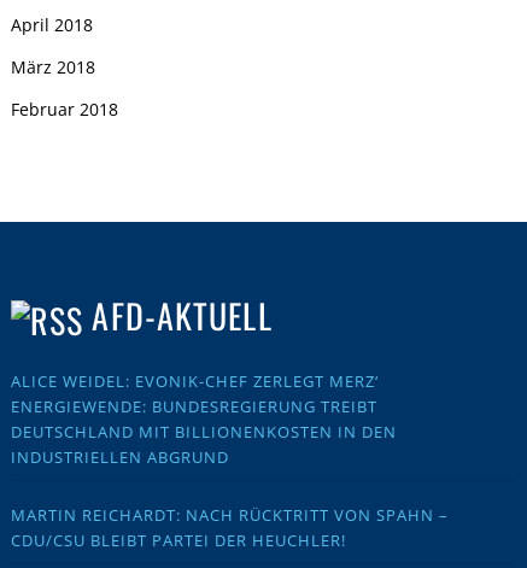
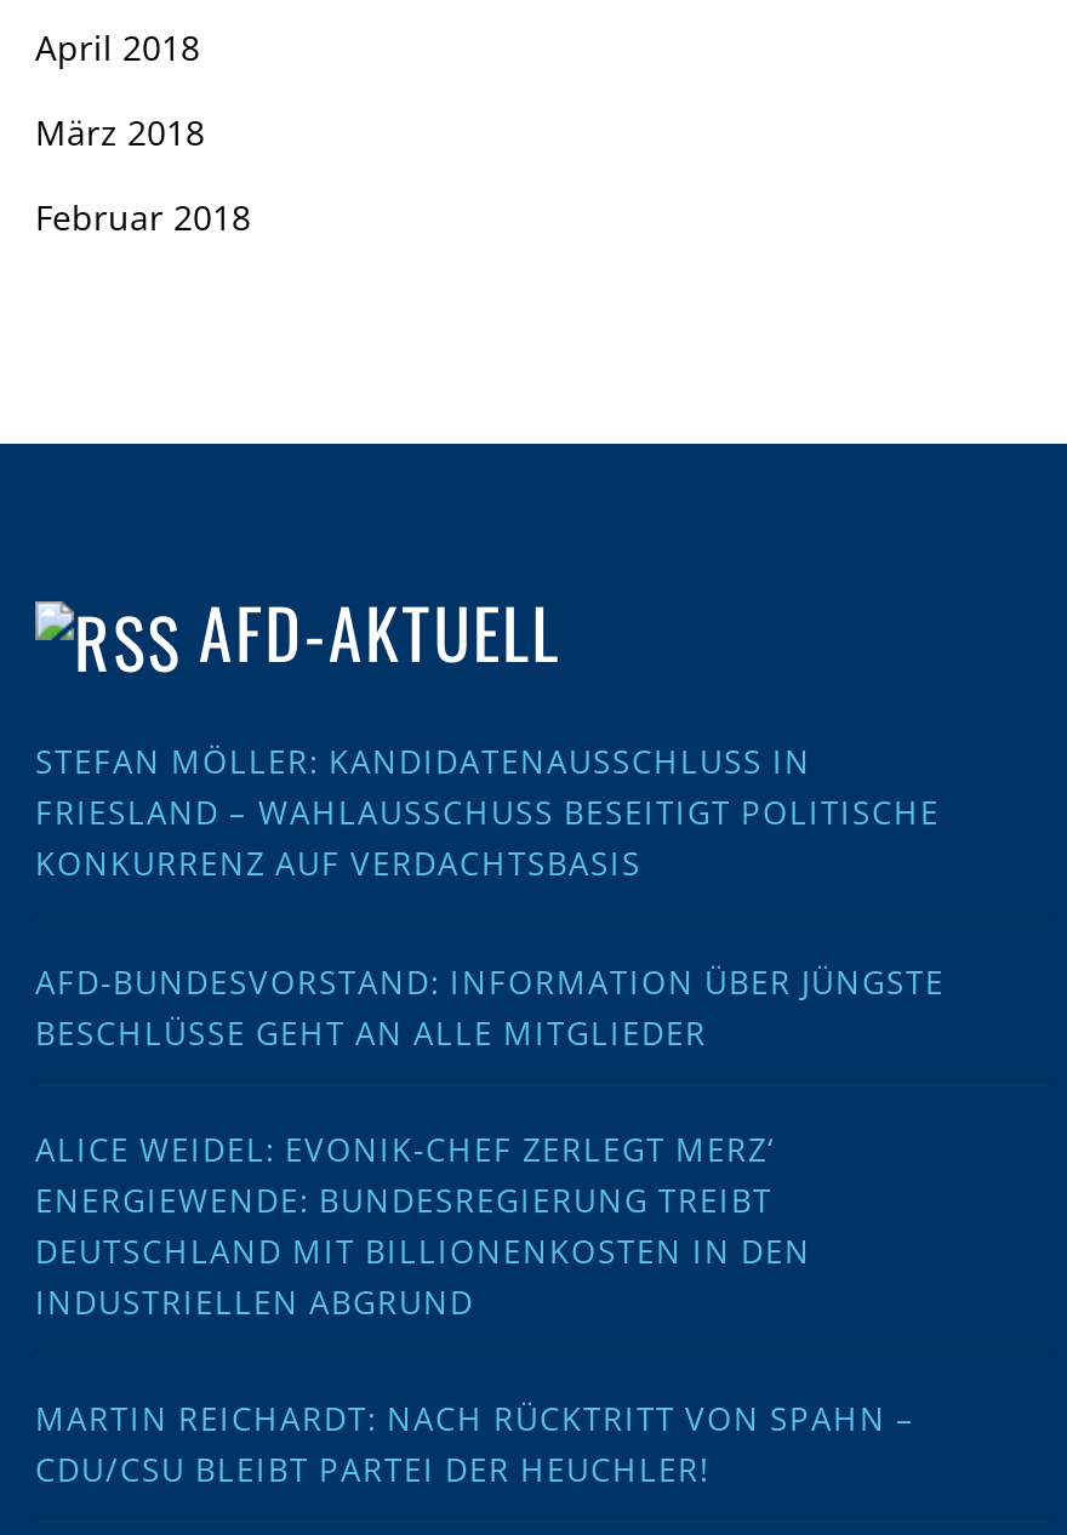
none -> [35,741,945,1054] STEFAN MÖLLER: KANDIDATENAUSSCHLUSS IN | FRIESLAND – WAHLAUSSCHUSS BESEITIGT POLITISCHE | KONKURRENZ AUF VERDACHTSBASIS | AFD-BUNDESVORSTAND: INFORMATION ÜBER JÜNGSTE | BESCHLÜSSE GEHT AN ALLE MITGLIEDER

